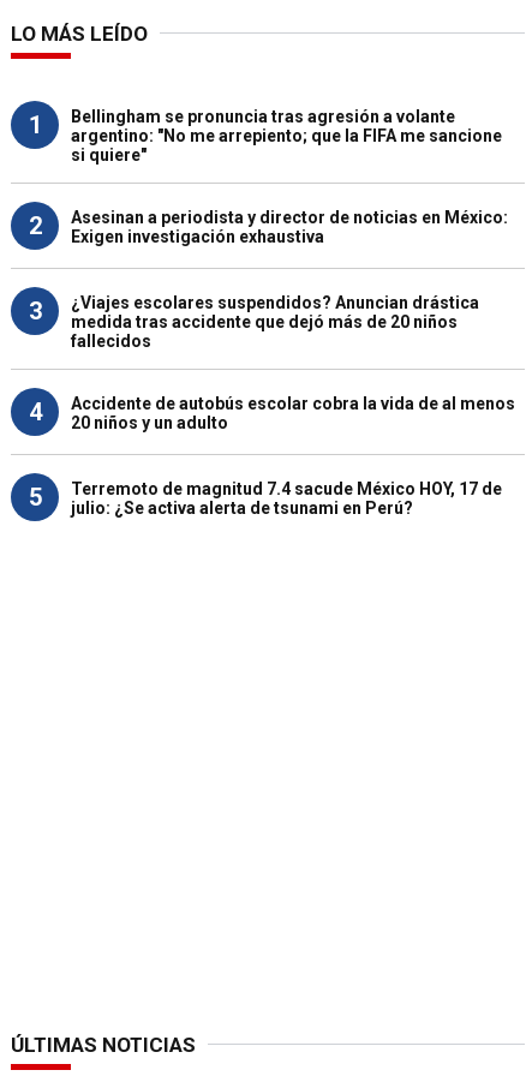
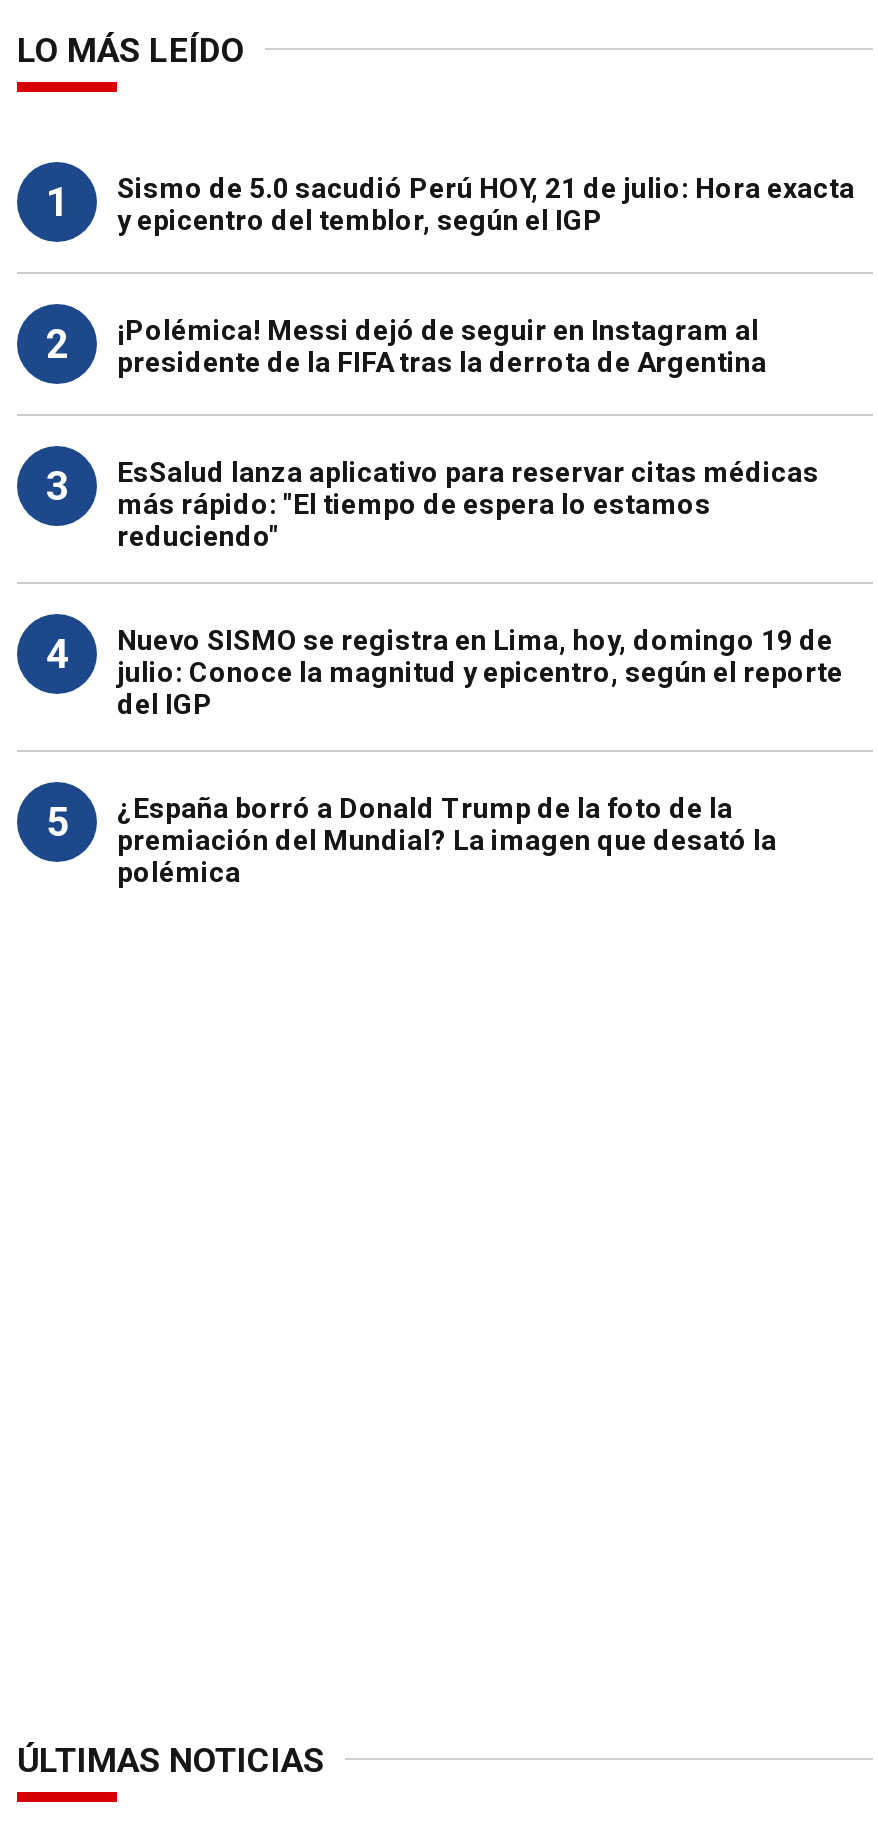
[71,106,502,164] Bellingham se pronuncia tras agresión a volante | argentino: "No me arrepiento; que la FIFA me sancione | si quiere" -> [117,171,855,235] Sismo de 5.0 sacudió Perú HOY, 21 de julio: Hora exacta | y epicentro del temblor, según el IGP
[71,207,508,246] Asesinan a periodista y director de noticias en México: | Exigen investigación exhaustiva -> [117,313,767,377] ¡Polémica! Messi dejó de seguir en Instagram al | presidente de la FIFA tras la derrota de Argentina
[71,293,479,350] ¿Viajes escolares suspendidos? Anuncian drástica | medida tras accidente que dejó más de 20 niños | fallecidos -> [117,455,819,551] EsSalud lanza aplicativo para reservar citas médicas | más rápido: "El tiempo de espera lo estamos | reduciendo"
[71,393,515,432] Accidente de autobús escolar cobra la vida de al menos | 20 niños y un adulto -> [117,623,843,719] Nuevo SISMO se registra en Lima, hoy, domingo 19 de | julio: Conoce la magnitud y epicentro, según el reporte | del IGP
[71,479,502,517] Terremoto de magnitud 7.4 sacude México HOY, 17 de | julio: ¿Se activa alerta de tsunami en Perú? -> [117,791,777,887] ¿España borró a Donald Trump de la foto de la | premiación del Mundial? La imagen que desató la | polémica

